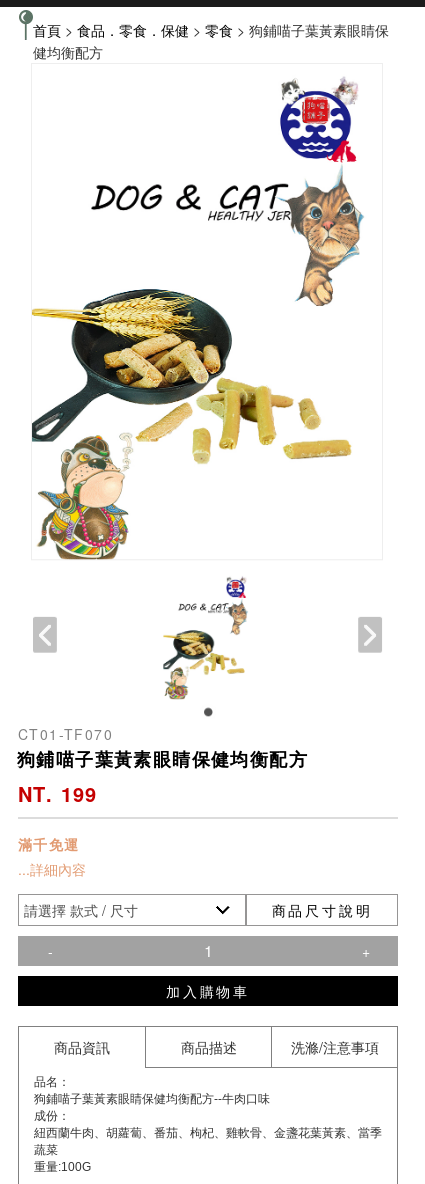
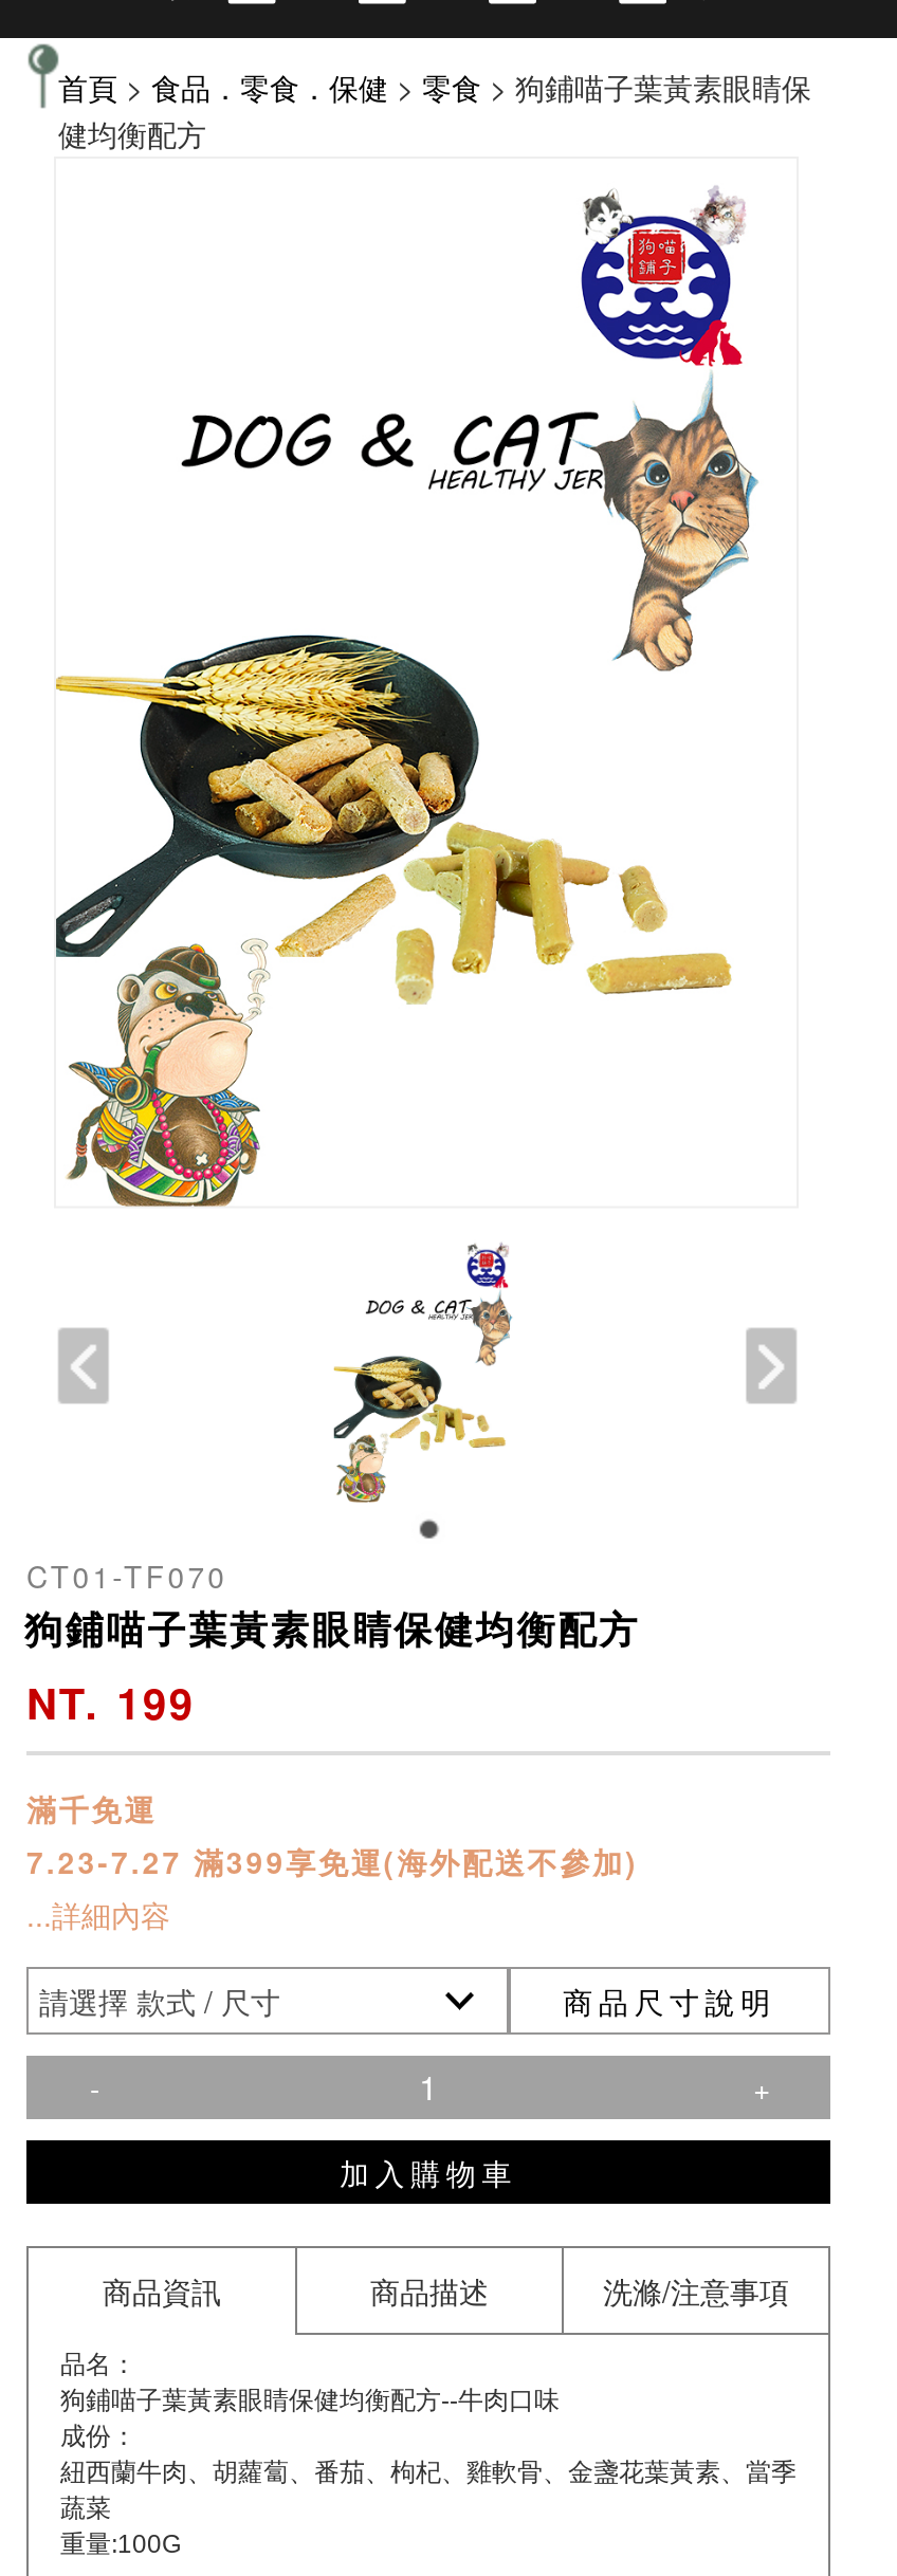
none -> [26,1840,639,1882] 7.23-7.27 滿399享免運(海外配送不參加)

